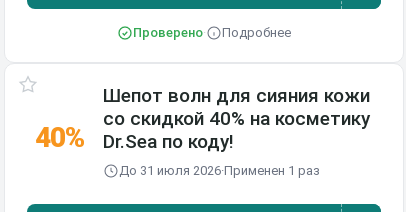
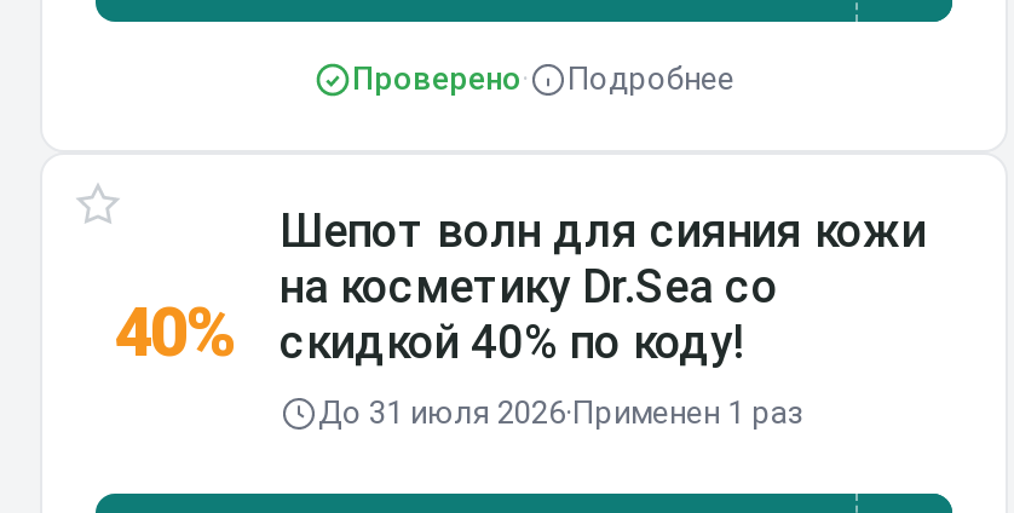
[103,107,370,153] со скидкой 40% на косметику | Dr.Sea по коду! -> [280,259,778,370] на косметику Dr.Sea со | скидкой 40% по коду!

